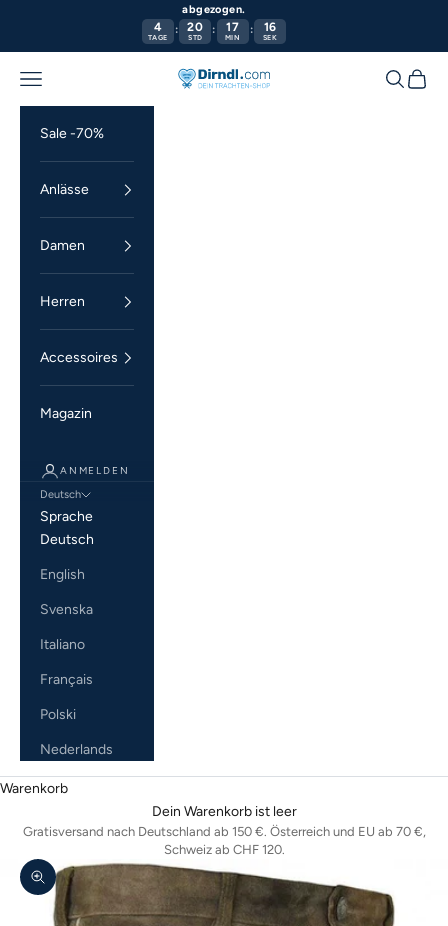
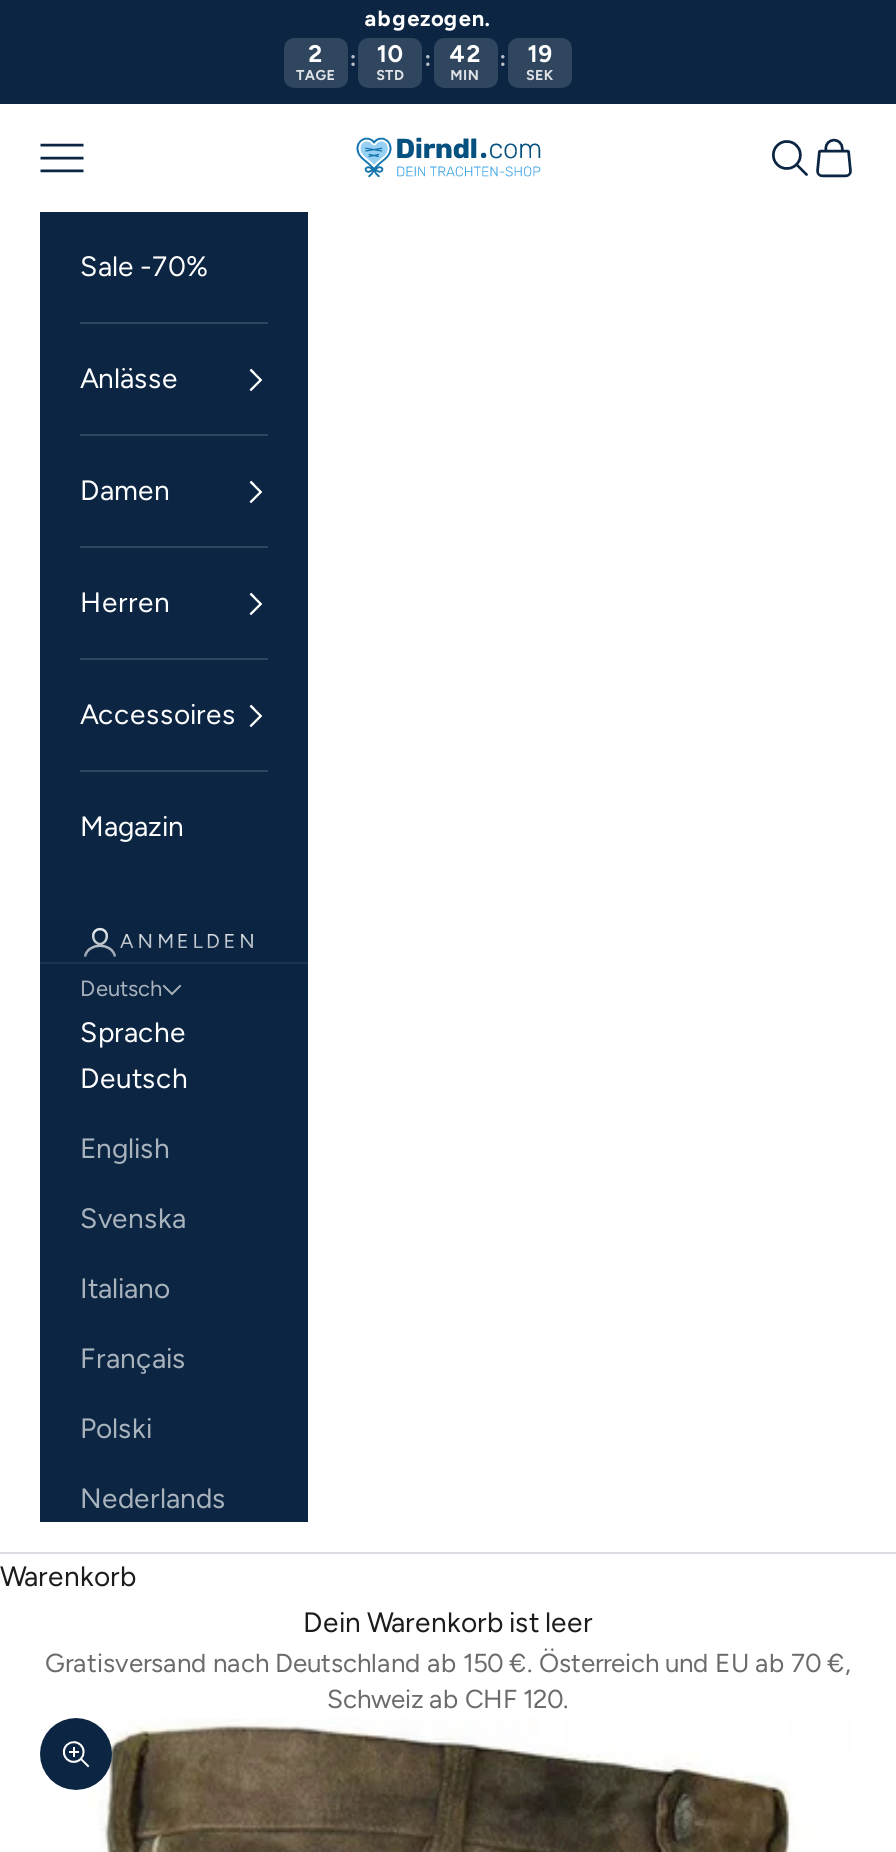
[154,20,162,34] 4 -> [308,40,323,68] 2
[187,20,203,34] 20 -> [377,40,404,68] 10
[226,20,239,34] 17 -> [450,40,481,68] 42

